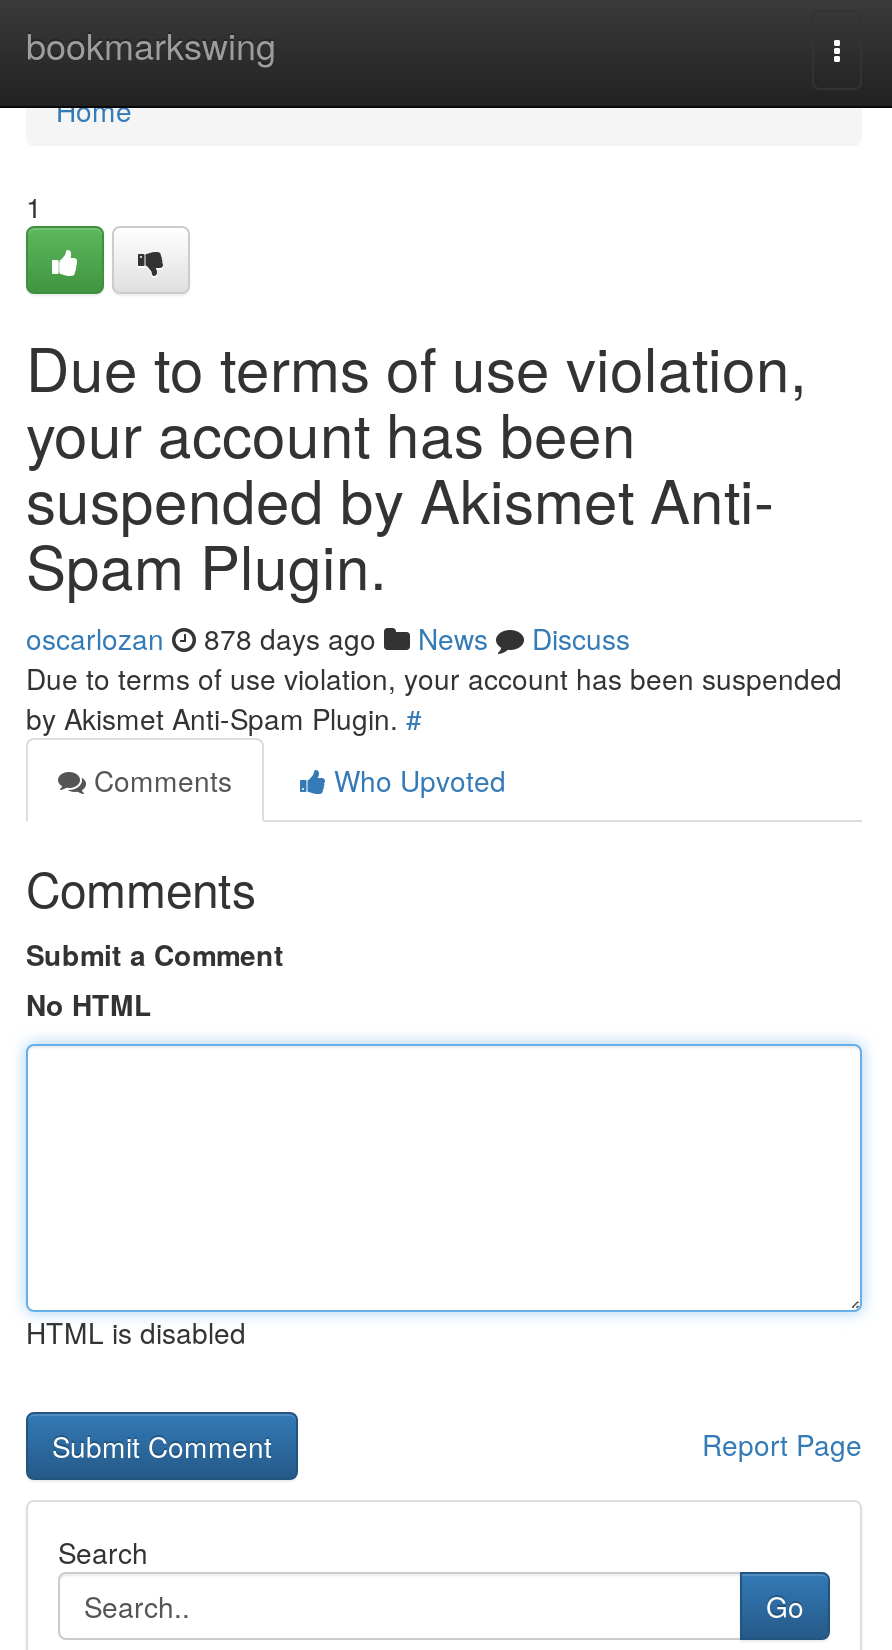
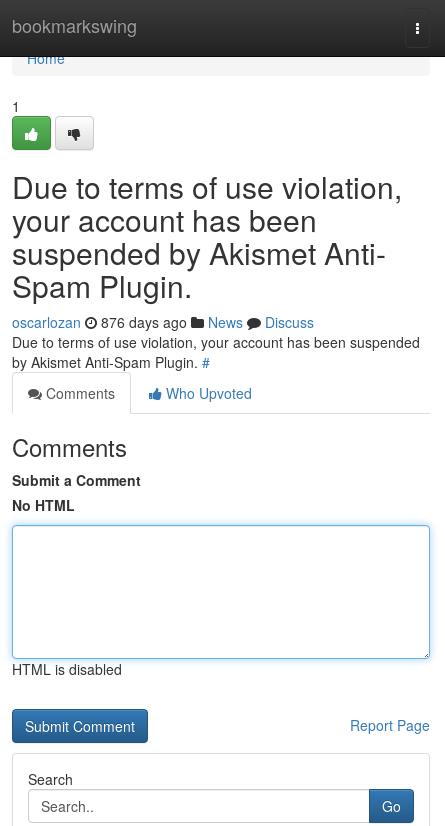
[26,618,630,658] oscarlozan 878 days ago News Discuss -> [12,312,314,332] oscarlozan 876 days ago News Discuss

